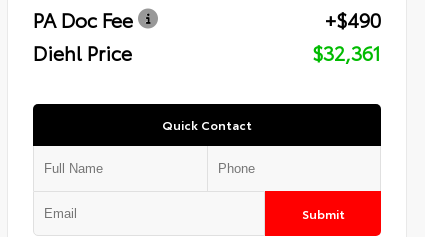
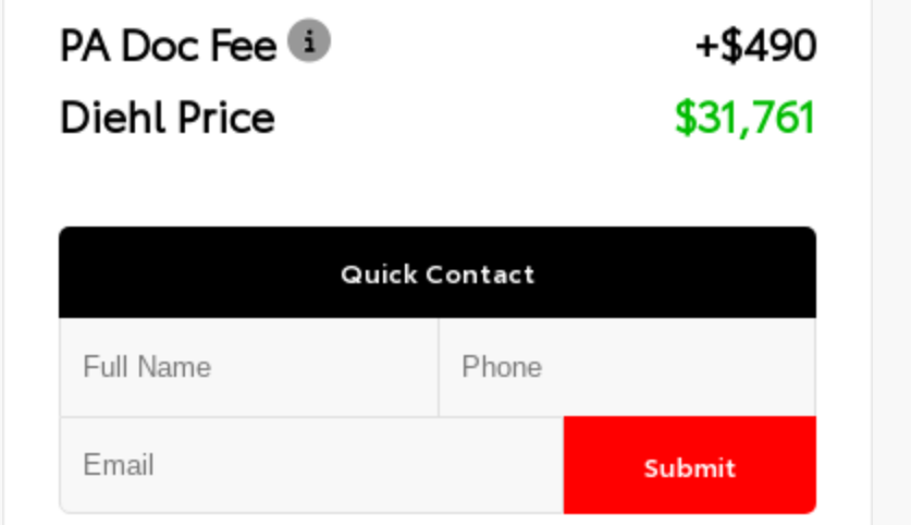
[312,37,381,65] $32,361 -> [673,81,816,142] $31,761

